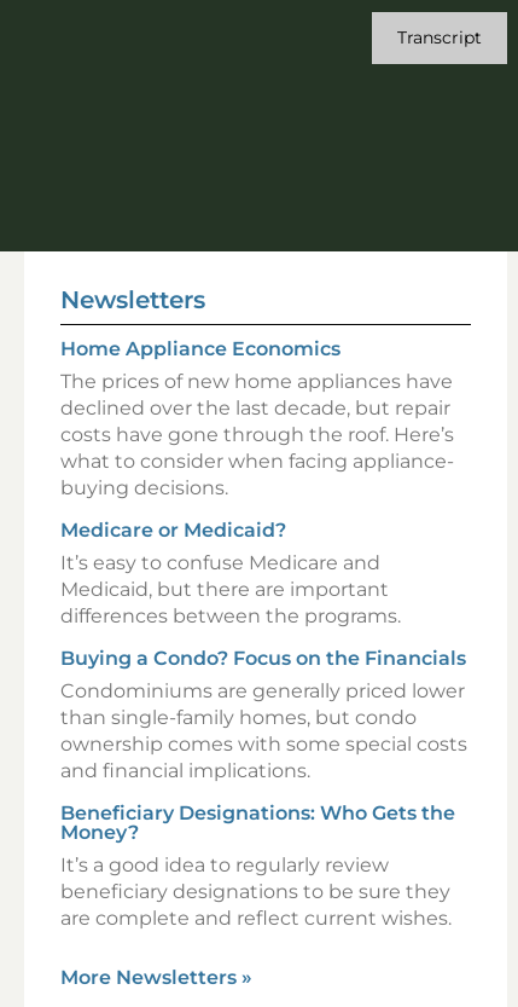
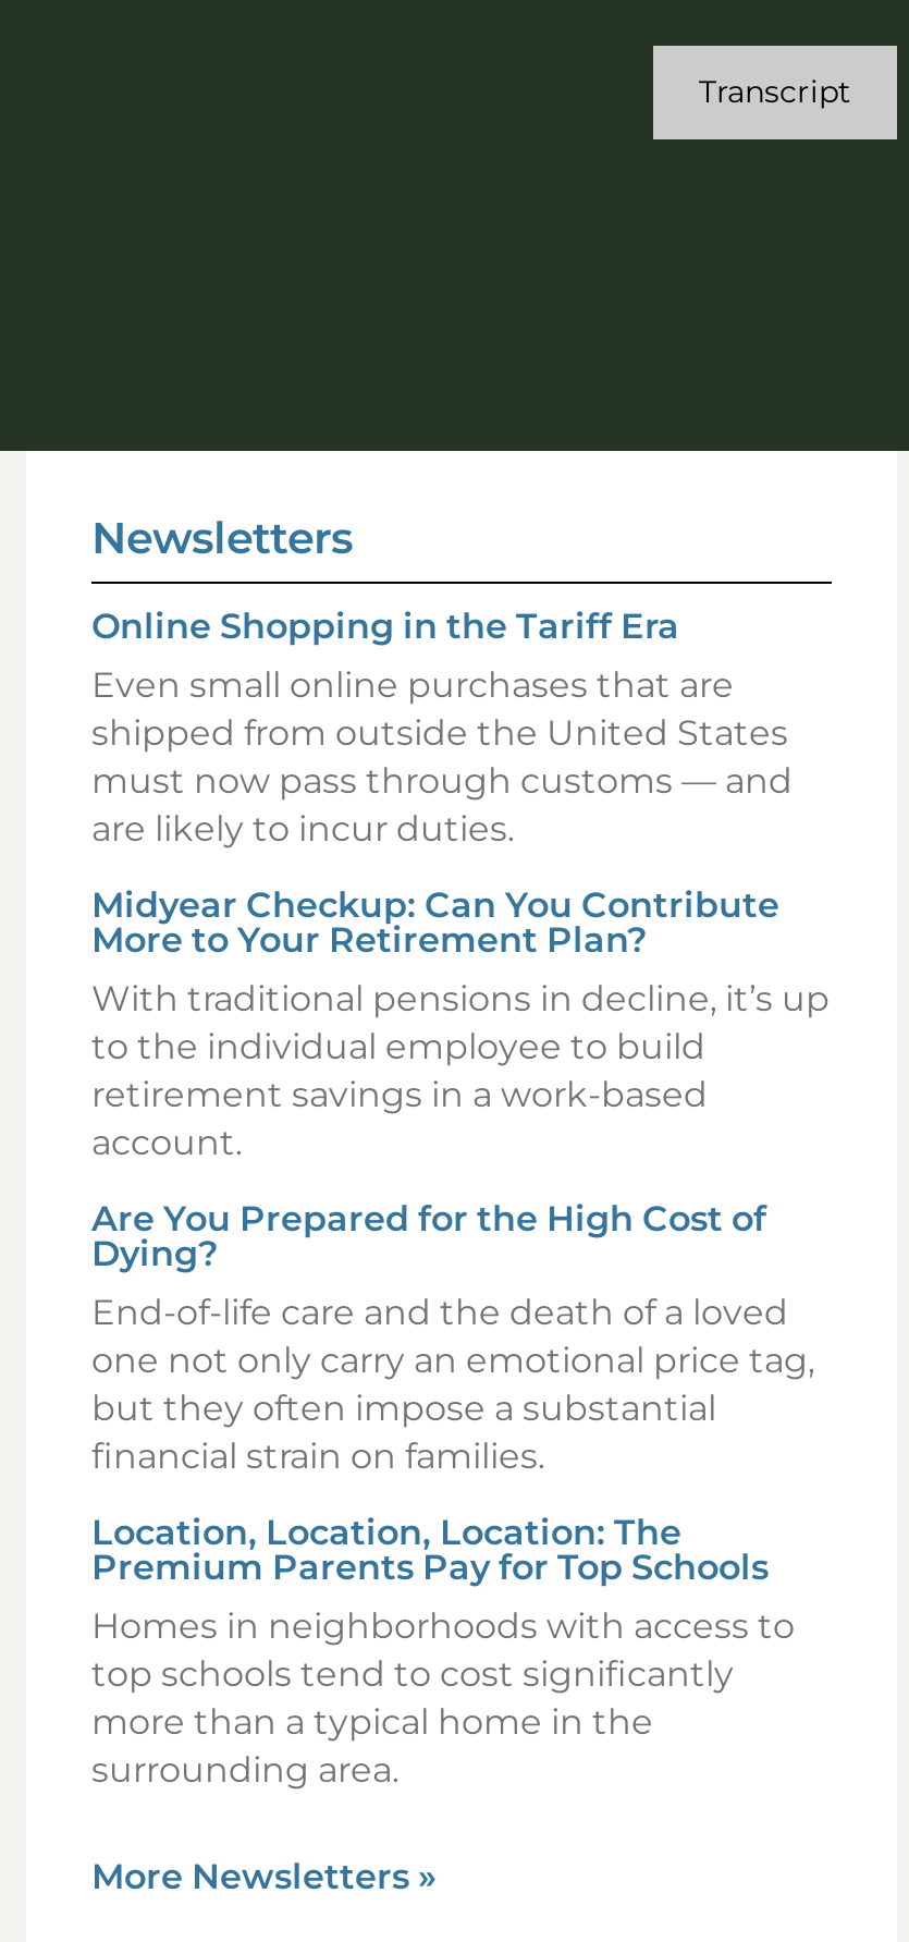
[60,337,454,499] Home Appliance Economics | The prices of new home appliances have | declined over the last decade, but repair | costs have gone through the roof. Here’s | what to consider when facing appliance- | buying decisions. -> [91,606,793,850] Online Shopping in the Tariff Era | Even small online purchases that are | shipped from outside the United States | must now pass through customs — and | are likely to incur duties.
[60,519,401,627] Medicare or Medicaid? | It’s easy to confuse Medicare and | Medicaid, but there are important | differences between the programs. -> [91,884,830,1163] Midyear Checkup: Can You Contribute | More to Your Retirement Plan? | With traditional pensions in decline, it’s up | to the individual employee to build | retirement savings in a work-based | account.
[60,647,467,782] Buying a Condo? Focus on the Financials | Condominiums are generally priced lower | than single-family homes, but condo | ownership comes with some special costs | and financial implications. -> [91,1198,814,1477] Are You Prepared for the High Cost of | Dying? | End-of-life care and the death of a loved | one not only carry an emotional price tag, | but they often impose a substantial | financial strain on families.
[60,801,455,930] Beneficiary Designations: Who Gets the | Money? | It’s a good idea to regularly review | beneficiary designations to be sure they | are complete and reflect current wishes. -> [91,1512,795,1791] Location, Location, Location: The | Premium Parents Pay for Top Schools | Homes in neighborhoods with access to | top schools tend to cost significantly | more than a typical home in the | surrounding area.

